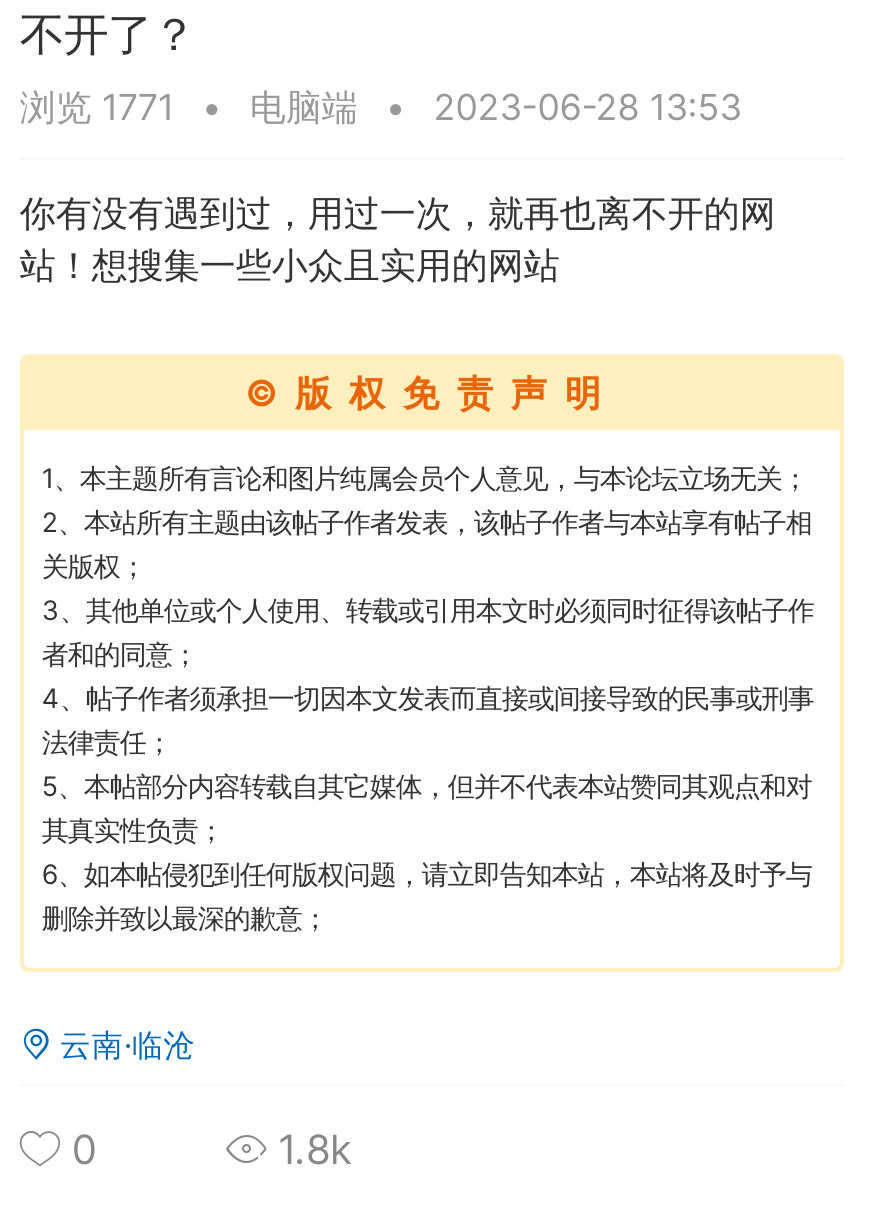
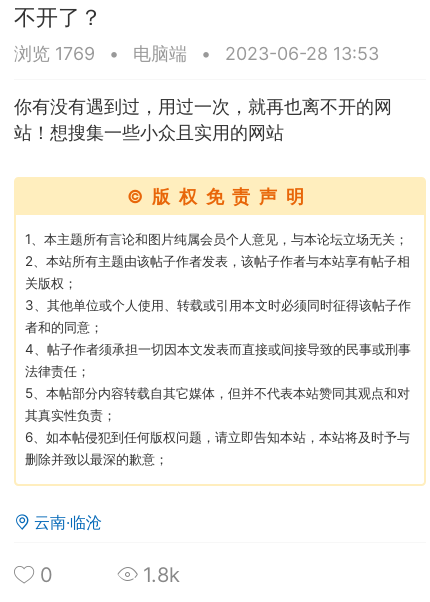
[20,85,174,127] 浏览 1771 -> [14,43,95,64] 浏览 1769

